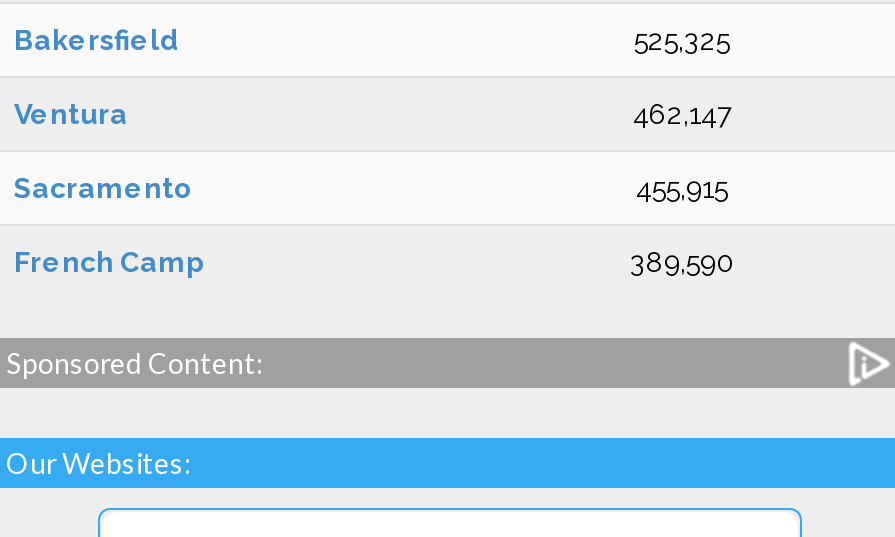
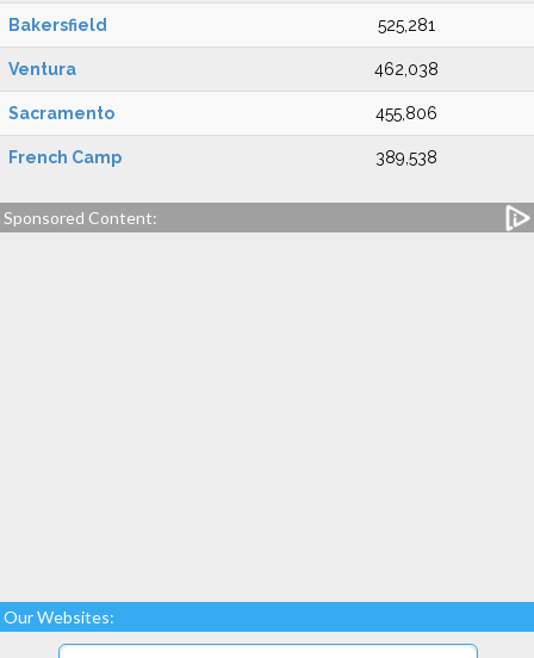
[634,24,730,56] 525,325 -> [378,15,435,35] 525,281
[633,98,731,130] 462,147 -> [374,60,439,79] 462,038
[636,172,728,204] 455,915 -> [375,104,437,123] 455,806
[630,246,734,278] 389,590 -> [375,148,437,167] 389,538

